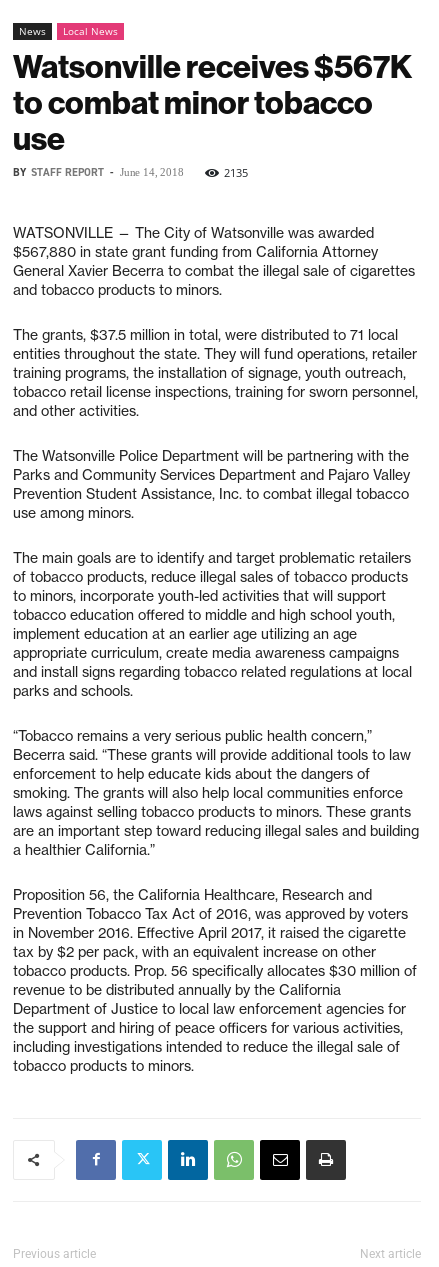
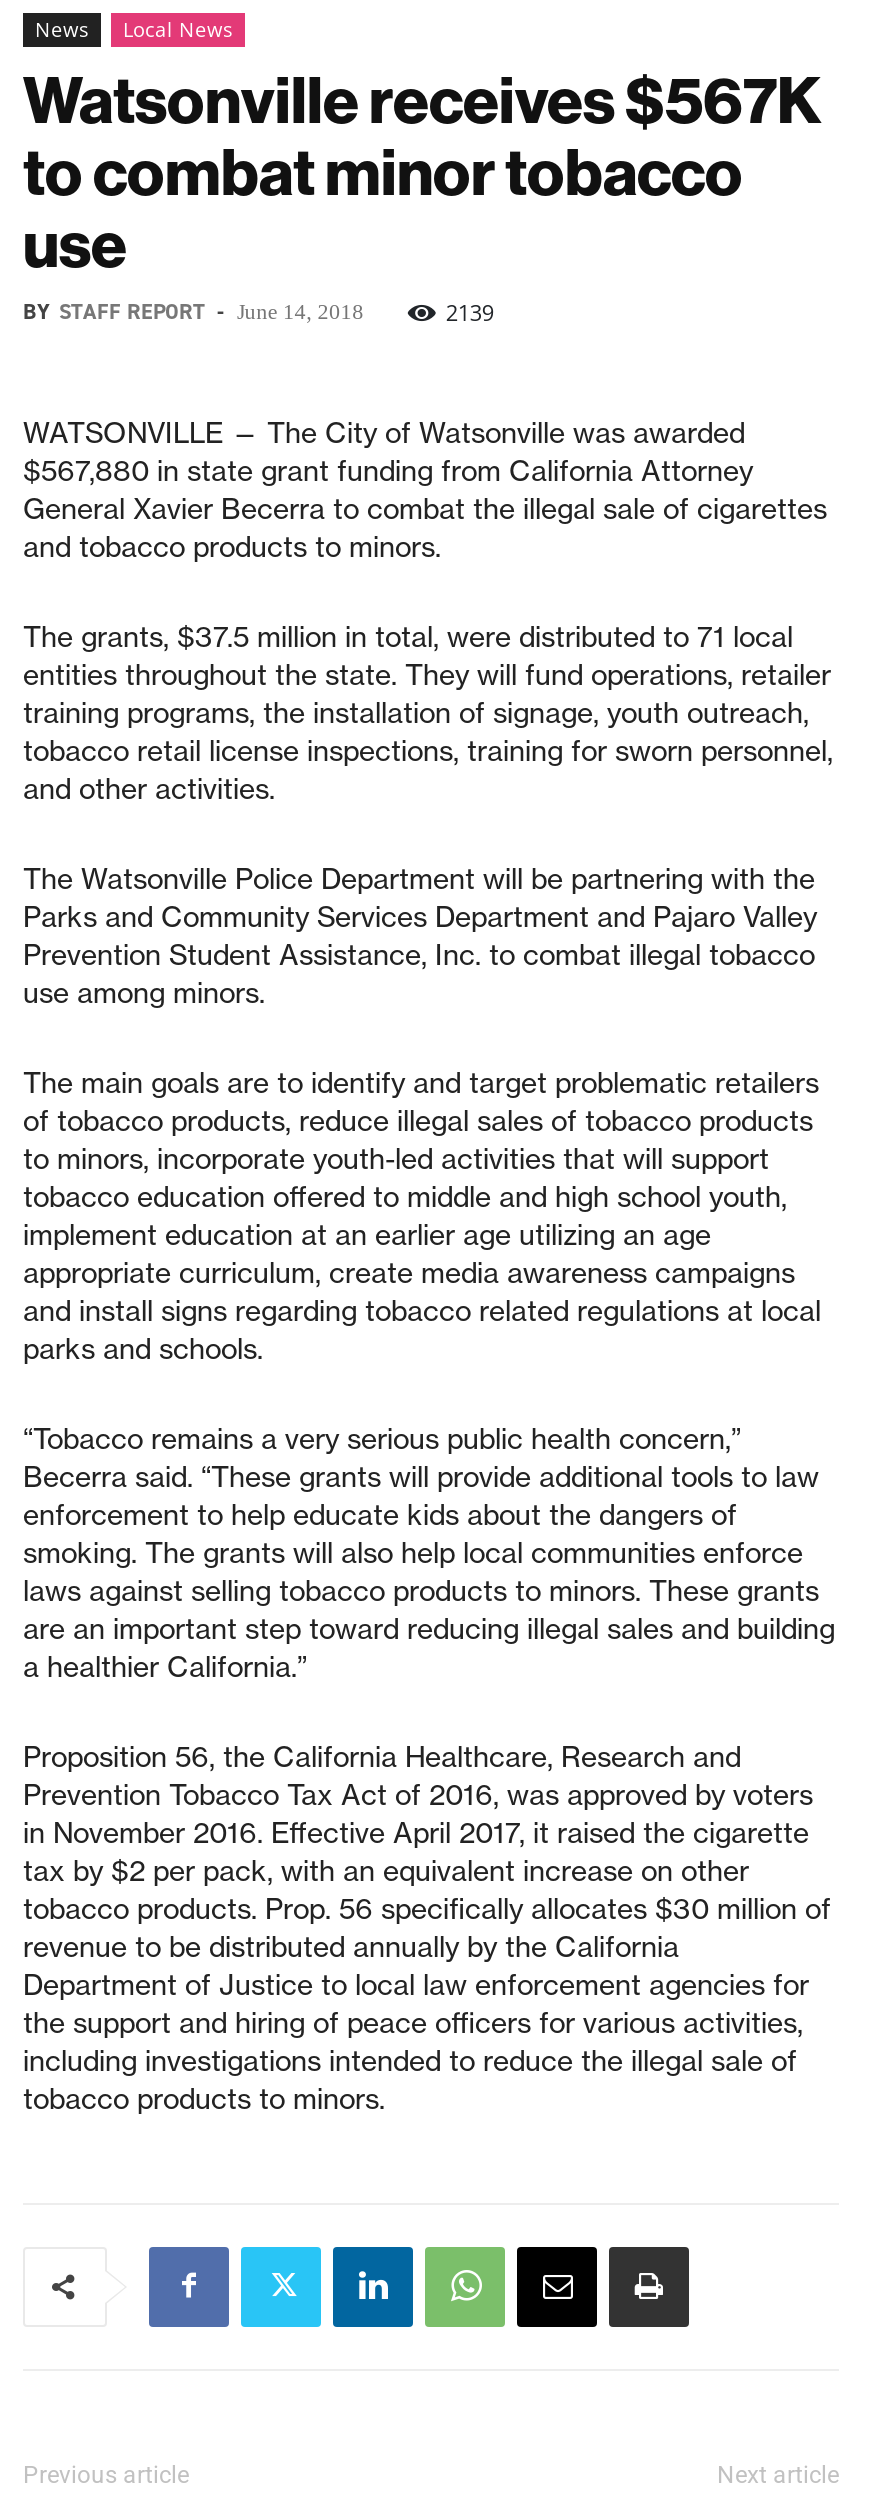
[224,165,248,180] 2135 -> [446,297,494,327] 2139

